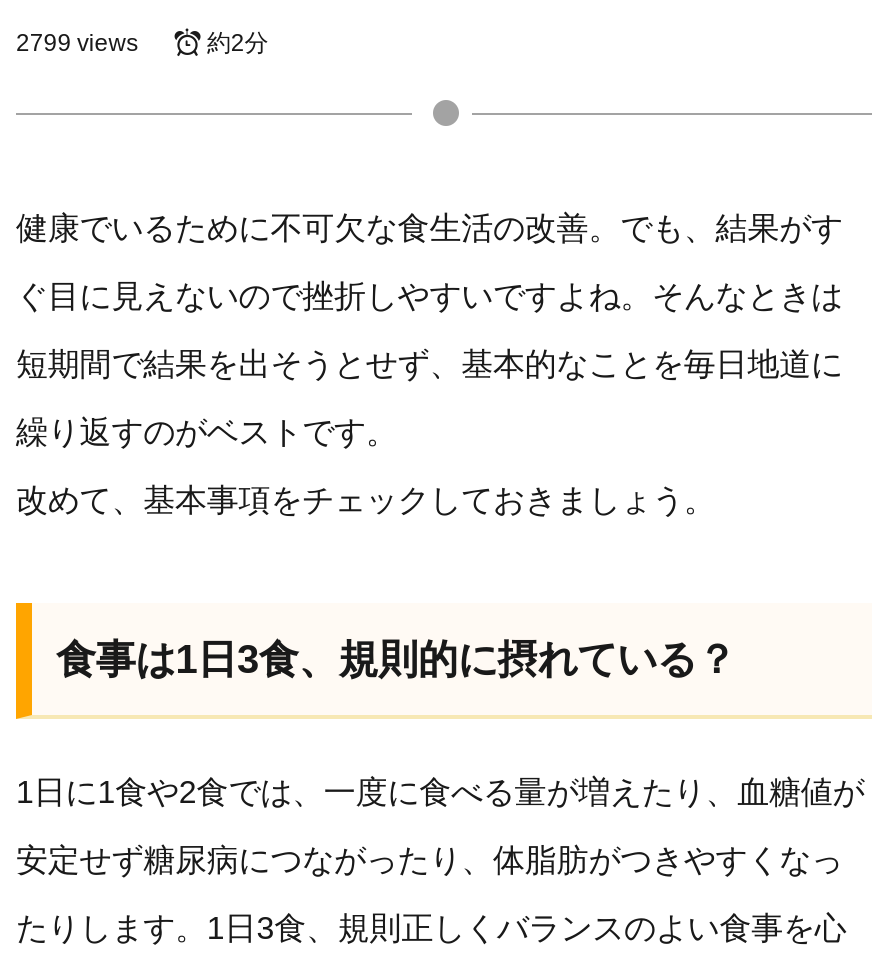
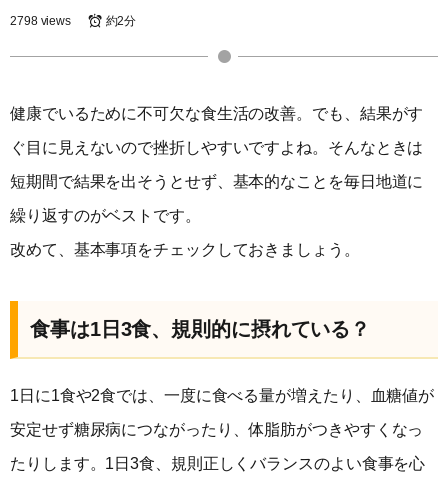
[16,29,138,57] 2799 views -> [10,14,71,28] 2798 views

